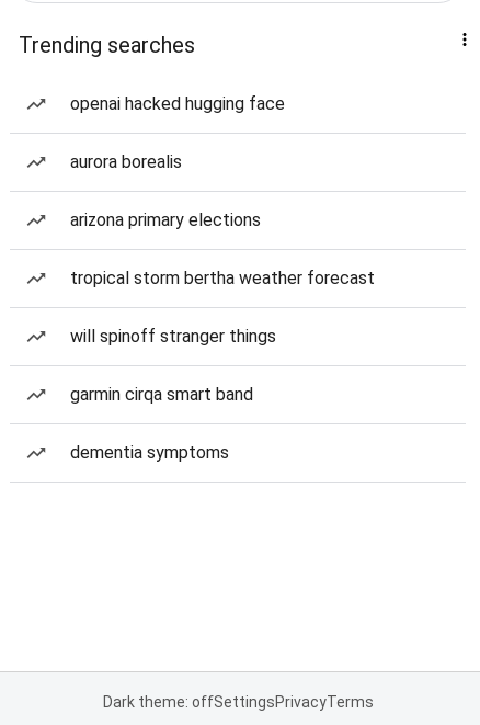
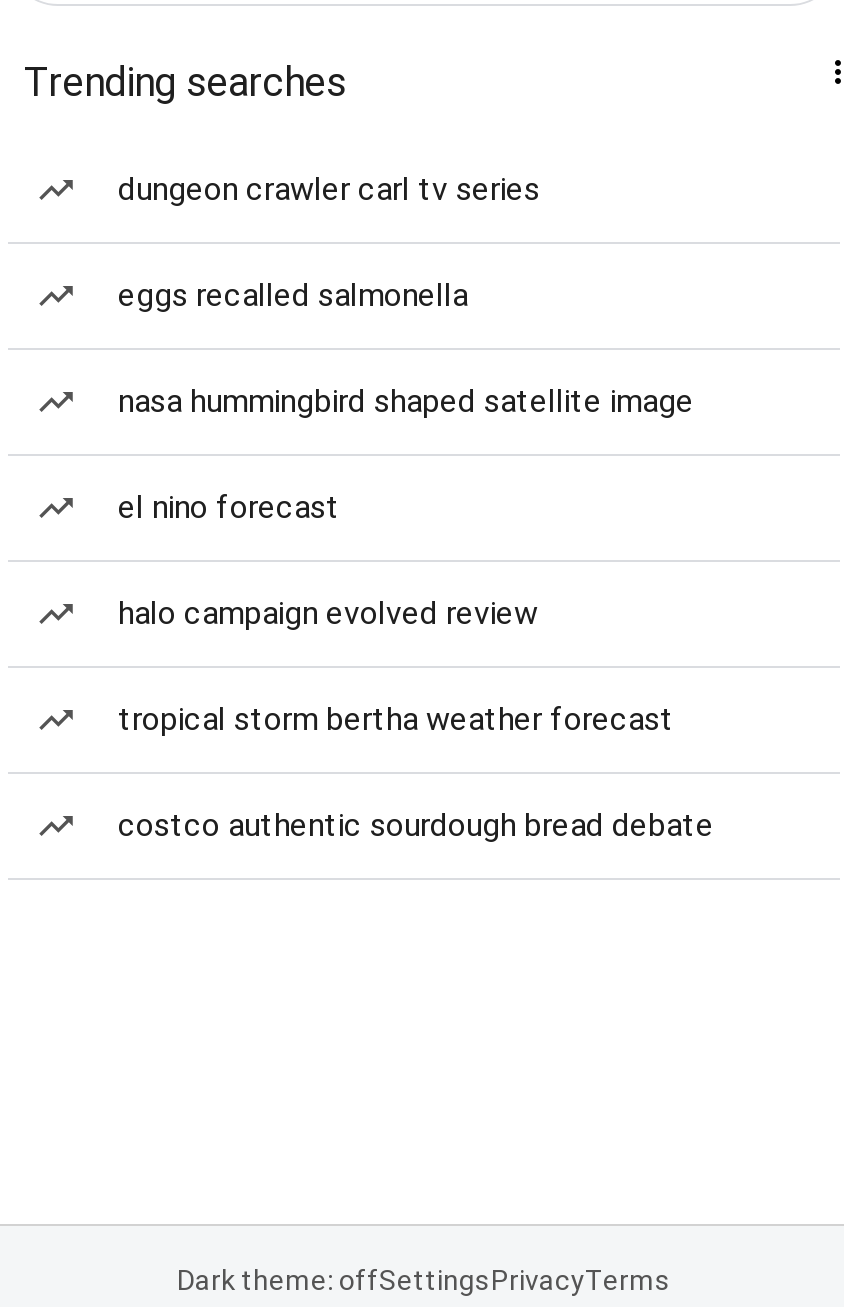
[70,93,285,230] openai hacked hugging face | aurora borealis | arizona primary elections -> [118,170,694,632] dungeon crawler carl tv series | eggs recalled salmonella | nasa hummingbird shaped satellite image | el nino forecast | halo campaign evolved review
moved [70,268,375,288] -> [118,700,674,738]: tropical storm bertha weather forecast
[70,326,276,463] will spinoff stranger things | garmin cirqa smart band | dementia symptoms -> [118,806,714,844] costco authentic sourdough bread debate

